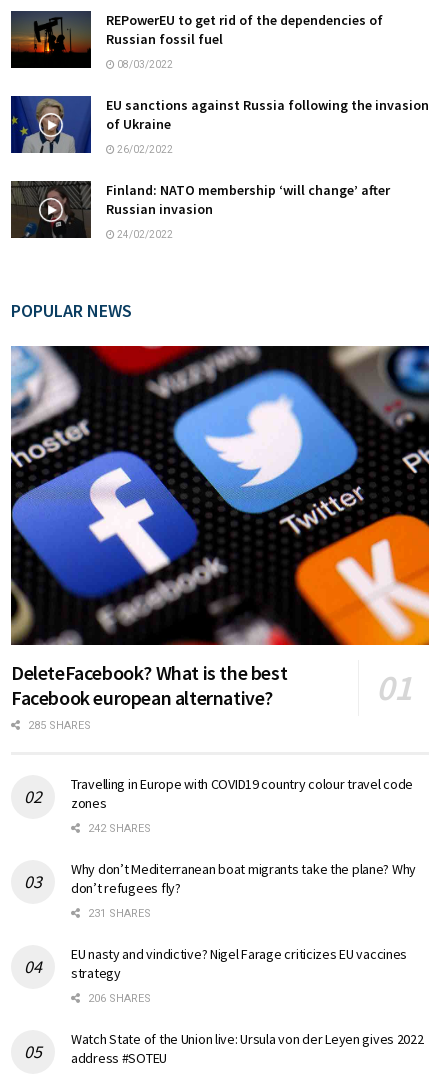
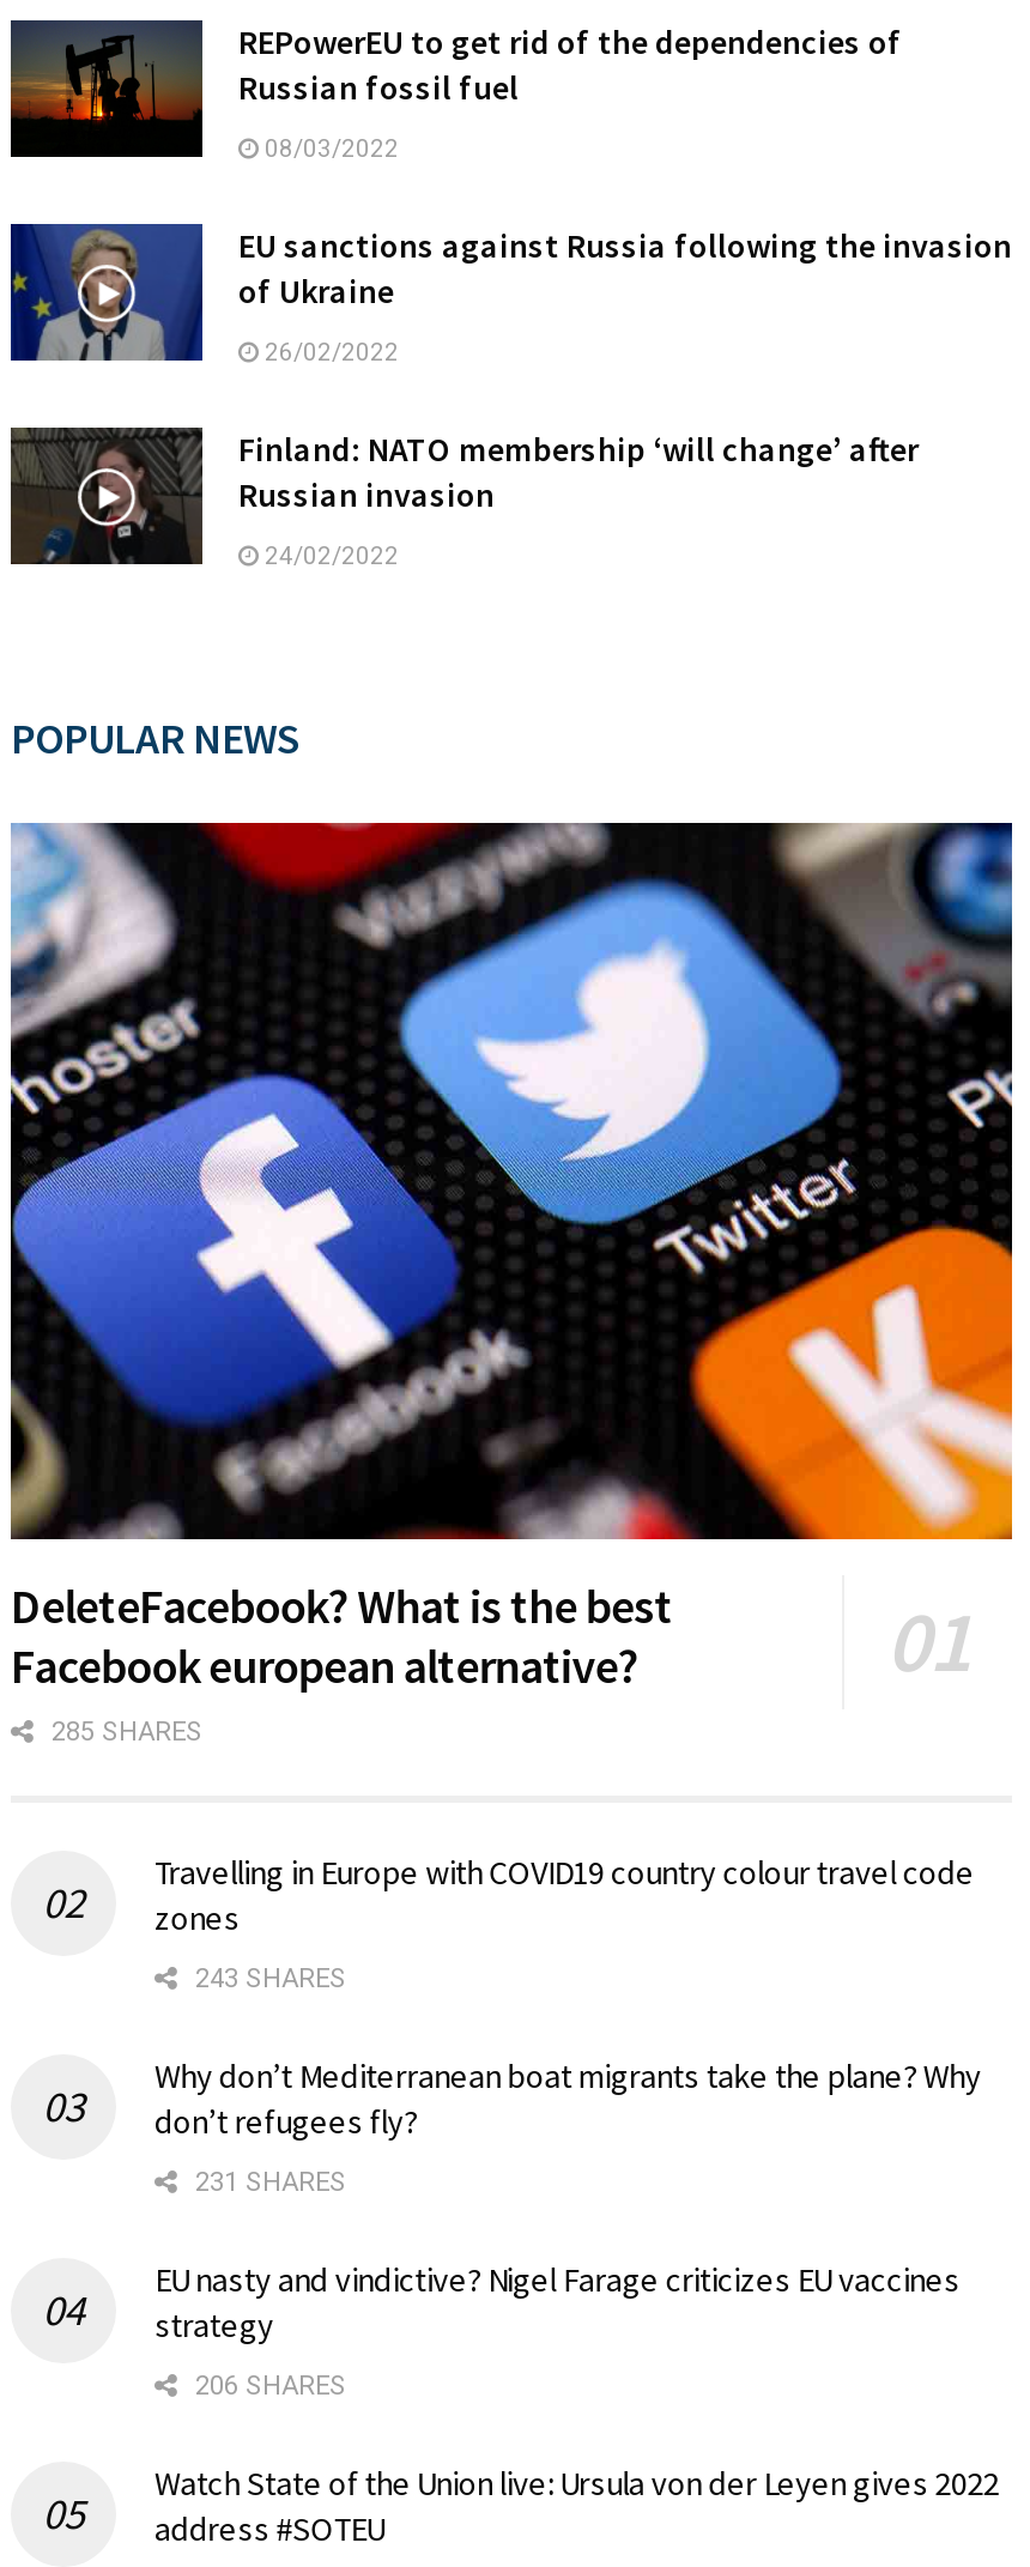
[85,822,151,835] 242 SHARES -> [188,1963,346,1994] 243 SHARES

